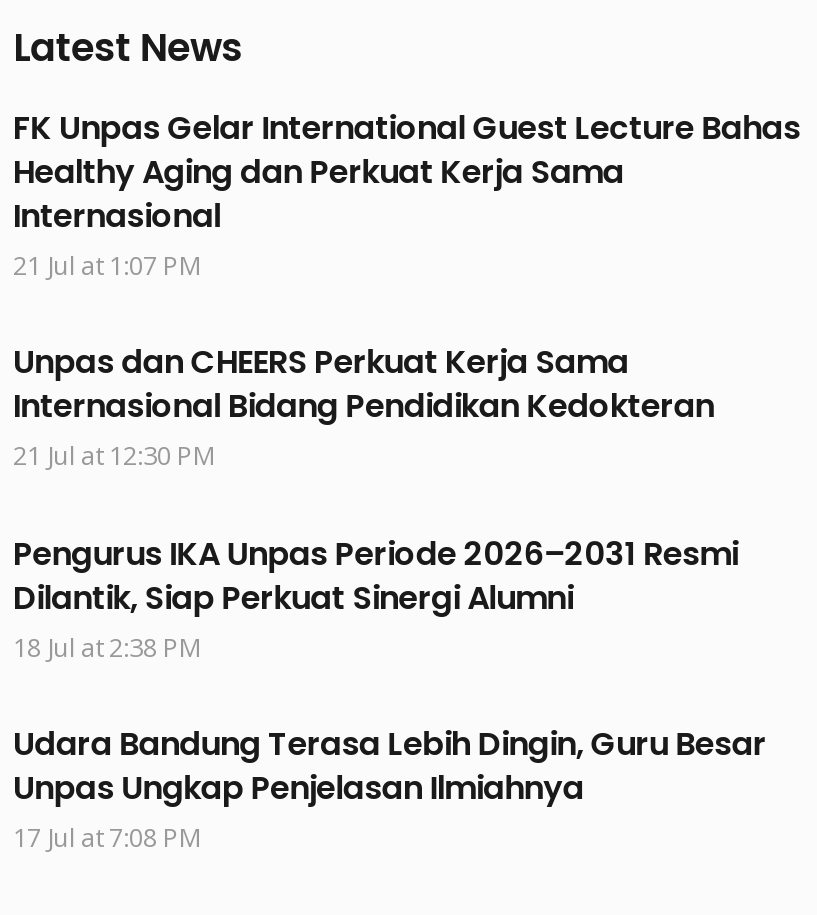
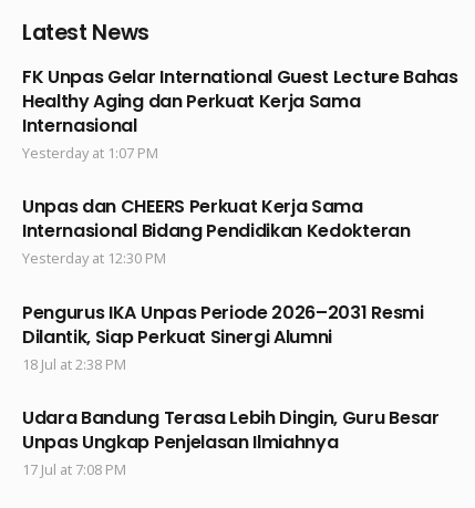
[13,246,201,282] 21 Jul at 1:07 PM -> [22,142,158,162] Yesterday at 1:07 PM
[13,437,215,473] 21 Jul at 12:30 PM -> [22,248,166,268] Yesterday at 12:30 PM

